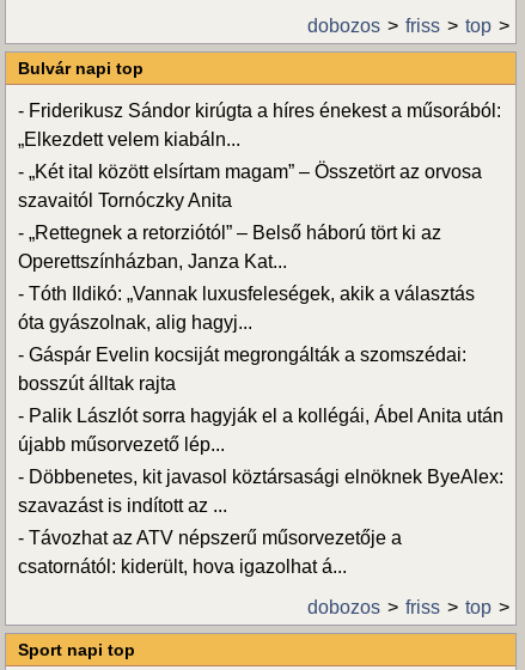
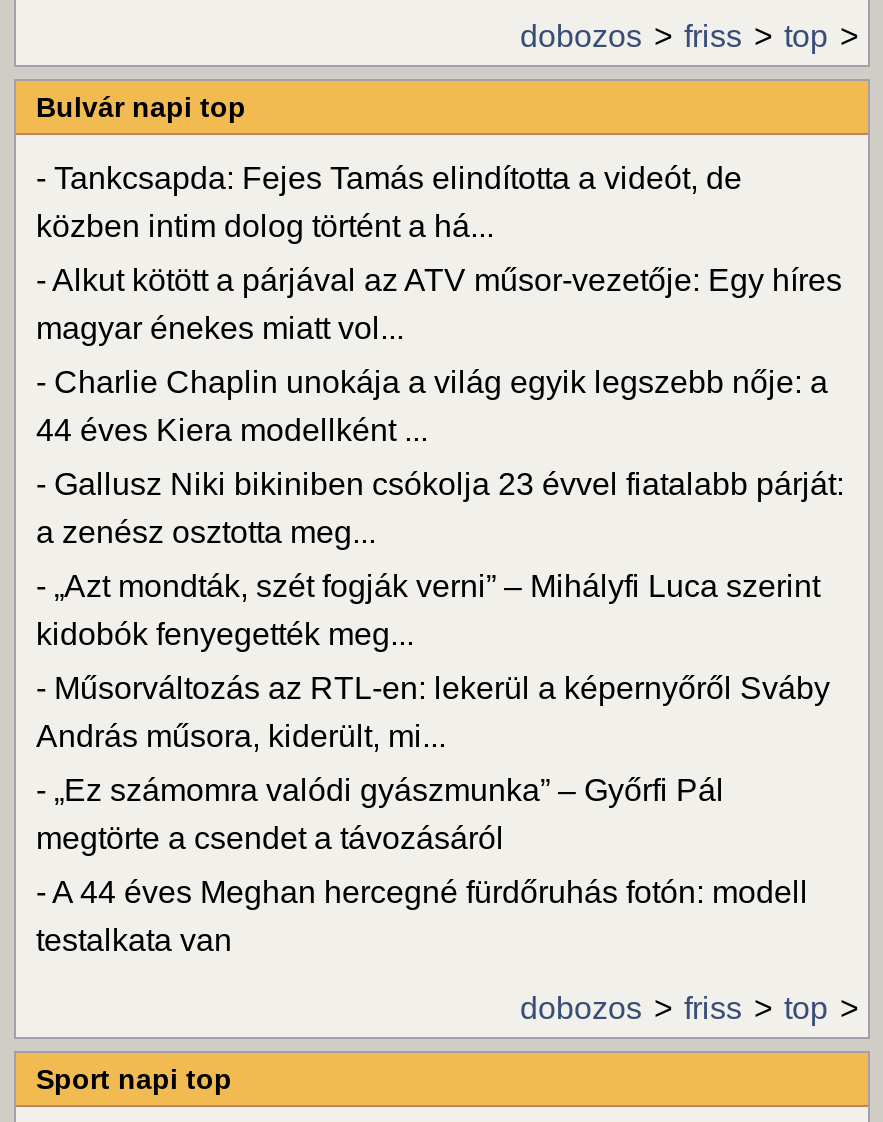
[18,100,501,150] - Friderikusz Sándor kirúgta a híres énekest a műsorából: | „Elkezdett velem kiabáln... -> [36,161,742,243] - Tankcsapda: Fejes Tamás elindította a videót, de | közben intim dolog történt a há...
[18,162,482,211] - „Két ital között elsírtam magam” – Összetört az orvosa | szavaitól Tornóczky Anita -> [36,263,842,345] - Alkut kötött a párjával az ATV műsor-vezetője: Egy híres | magyar énekes miatt vol...
[18,223,441,272] - „Rettegnek a retorziótól” – Belső háború tört ki az | Operettszínházban, Janza Kat... -> [36,365,828,447] - Charlie Chaplin unokája a világ egyik legszebb nője: a | 44 éves Kiera modellként ...
[18,284,475,333] - Tóth Ildikó: „Vannak luxusfeleségek, akik a választás | óta gyászolnak, alig hagyj... -> [36,467,844,549] - Gallusz Niki bikiniben csókolja 23 évvel fiatalabb párját: | a zenész osztotta meg...
[18,345,466,394] - Gáspár Evelin kocsiját megrongálták a szomszédai: | bosszút álltak rajta -> [36,569,820,651] - „Azt mondták, szét fogják verni” – Mihályfi Luca szerint | kidobók fenyegették meg...
[18,406,503,455] - Palik Lászlót sorra hagyják el a kollégái, Ábel Anita után | újabb műsorvezető lép... -> [36,671,830,753] - Műsorváltozás az RTL-en: lekerül a képernyőről Sváby | András műsora, kiderült, mi...
[18,467,503,516] - Döbbenetes, kit javasol köztársasági elnöknek ByeAlex: | szavazást is indított az ... -> [36,773,724,855] - „Ez számomra valódi gyászmunka” – Győrfi Pál | megtörte a csendet a távozásáról
[18,528,402,577] - Távozhat az ATV népszerű műsorvezetője a | csatornától: kiderült, hova igazolhat á... -> [36,875,808,957] - A 44 éves Meghan hercegné fürdőruhás fotón: modell | testalkata van

